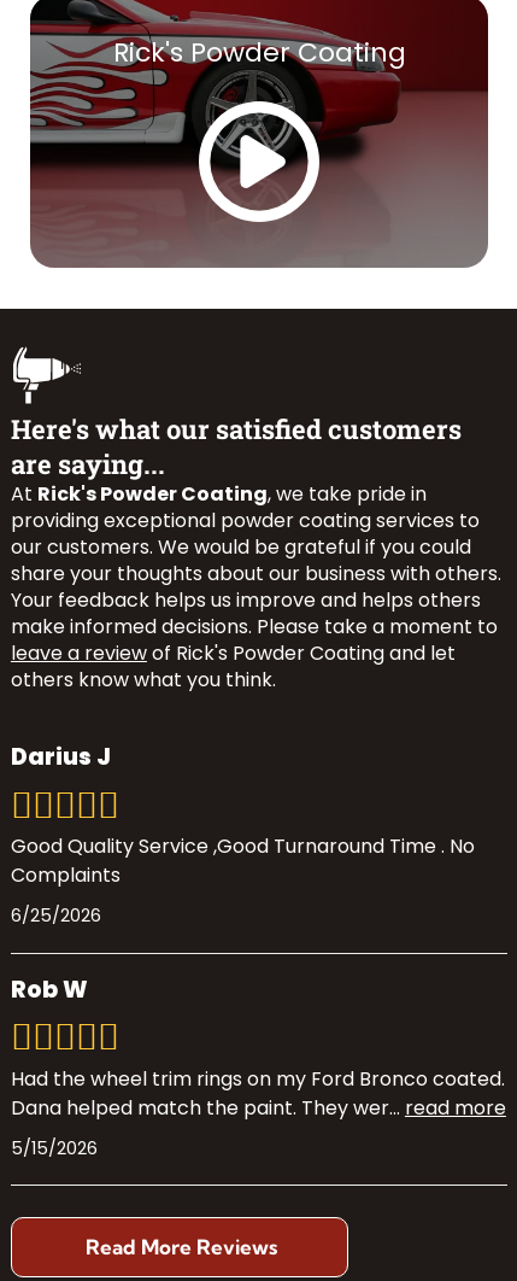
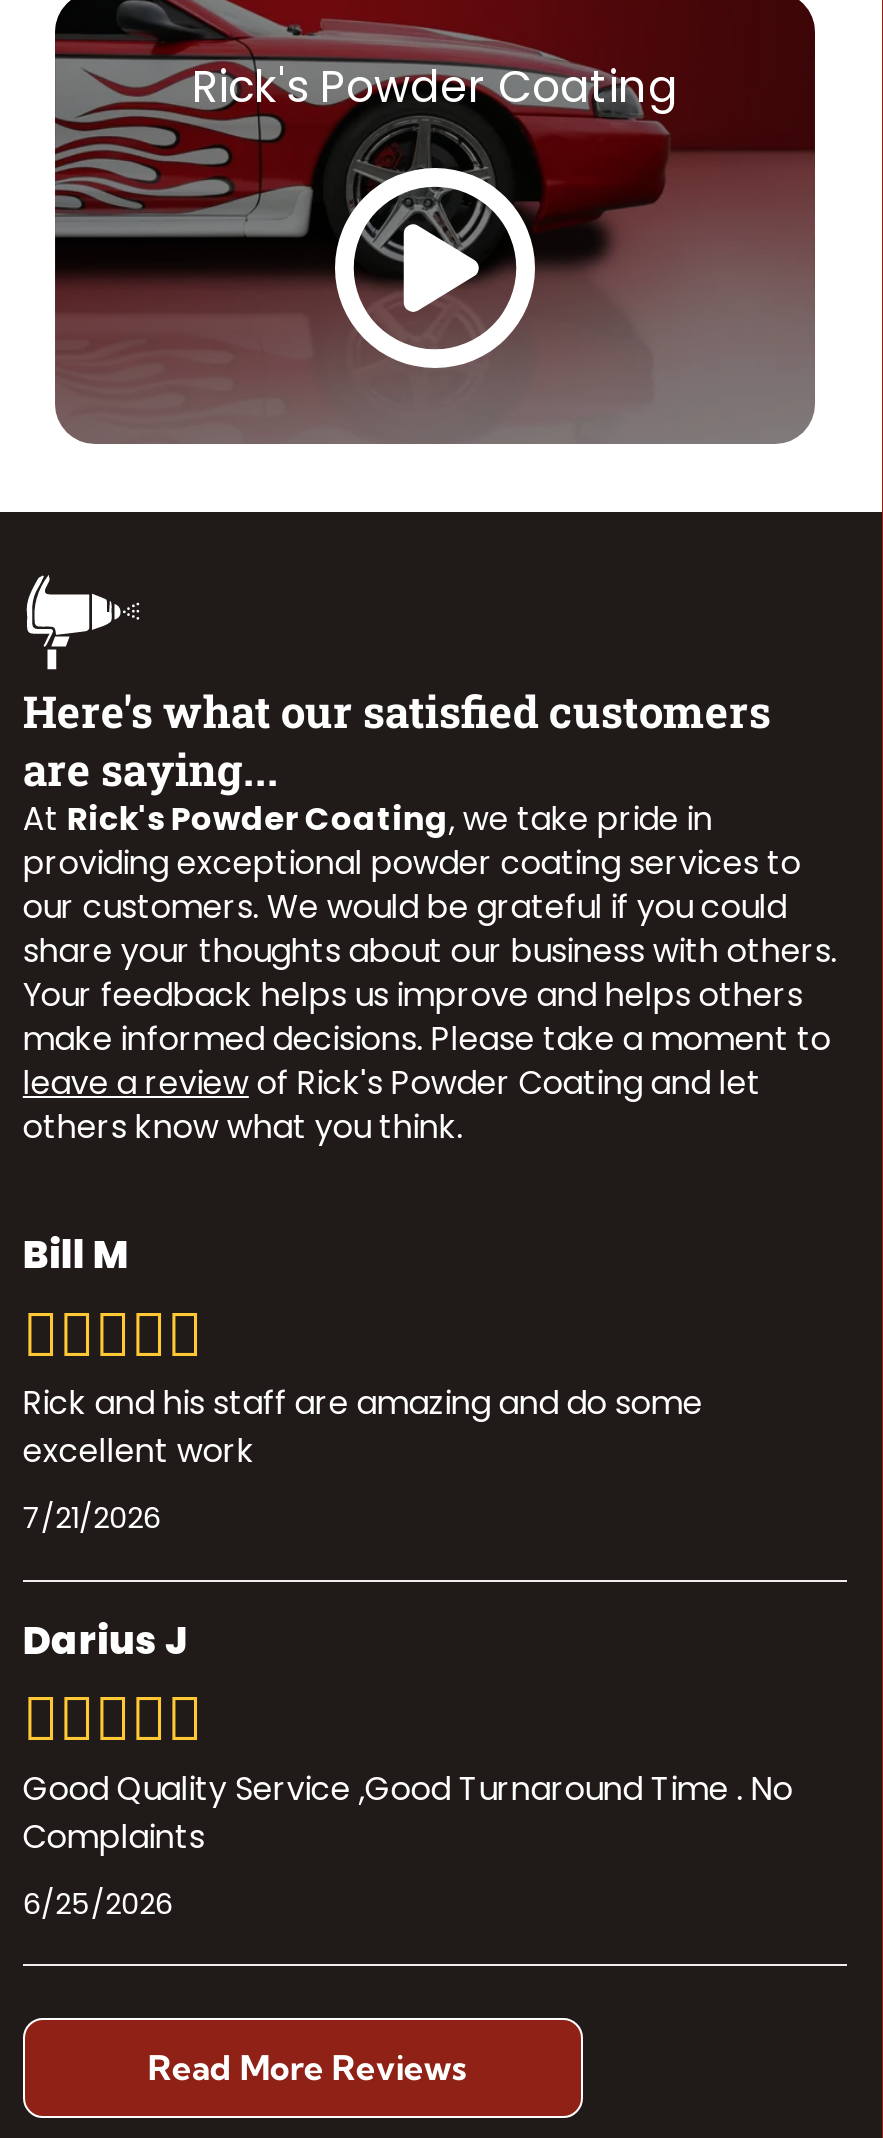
none -> [23,1228,703,1539] Bill M | Rick and his staff are amazing and do some | excellent work | 7/21/2026
moved [11,741,475,928] -> [23,1613,793,1923]: Darius J | Good Quality Service ,Good Turnaround Time . No | Complaints | 6/25/2026
[11,973,506,1160] Rob W | Had the wheel trim rings on my Ford Bronco coated. | Dana helped match the paint. They wer... read more | 5/15/2026 -> none

